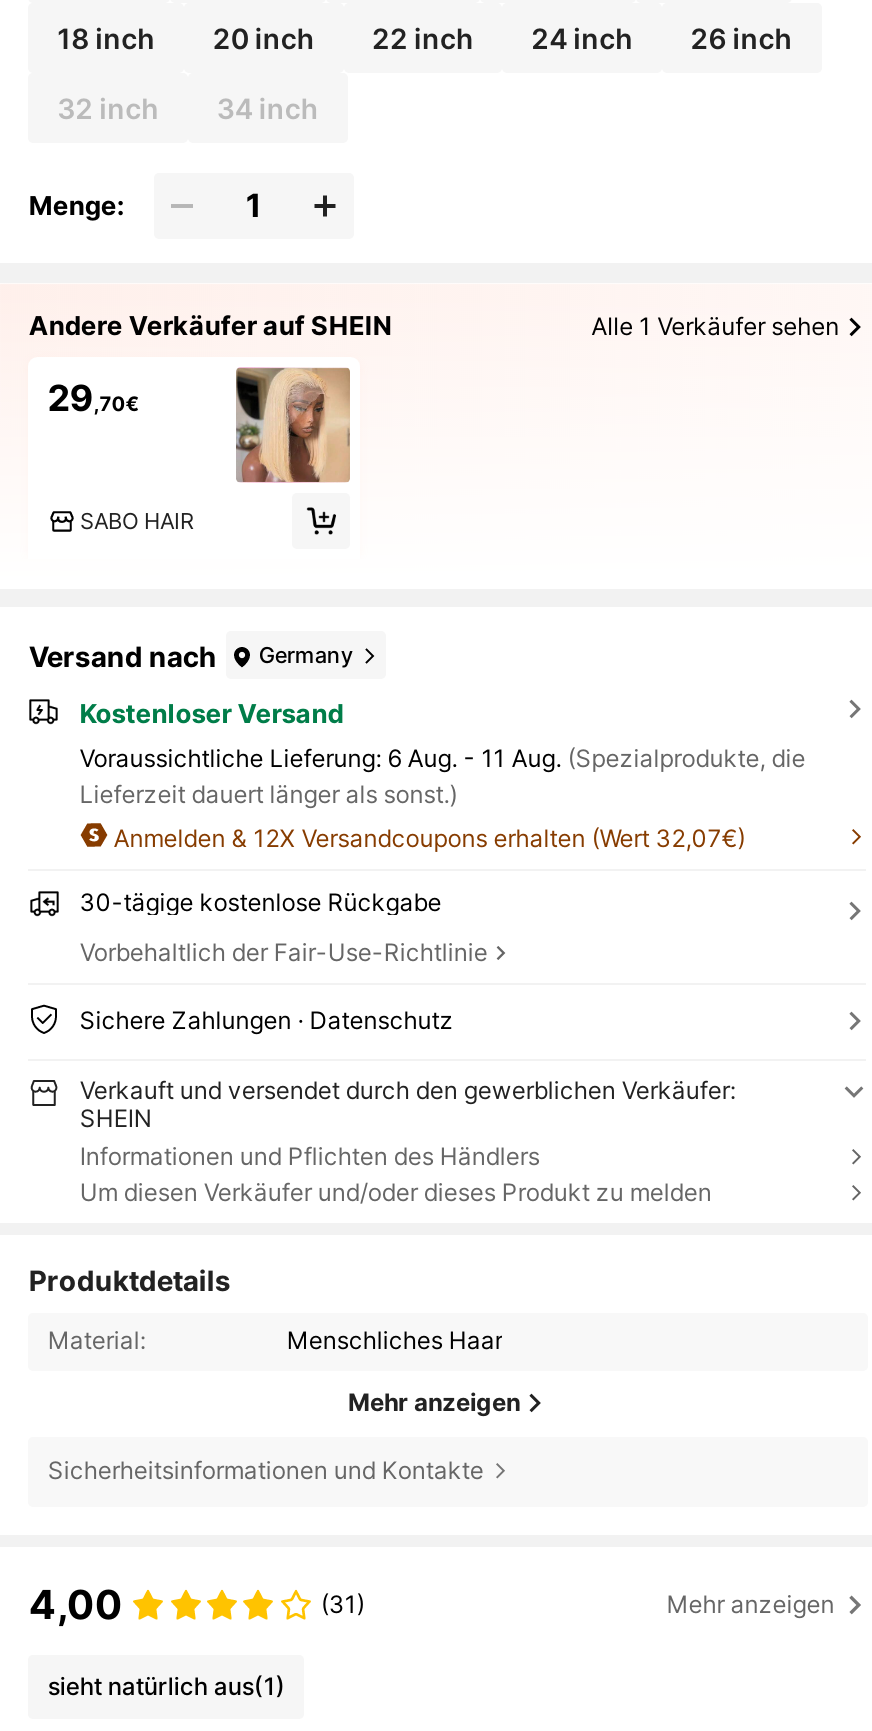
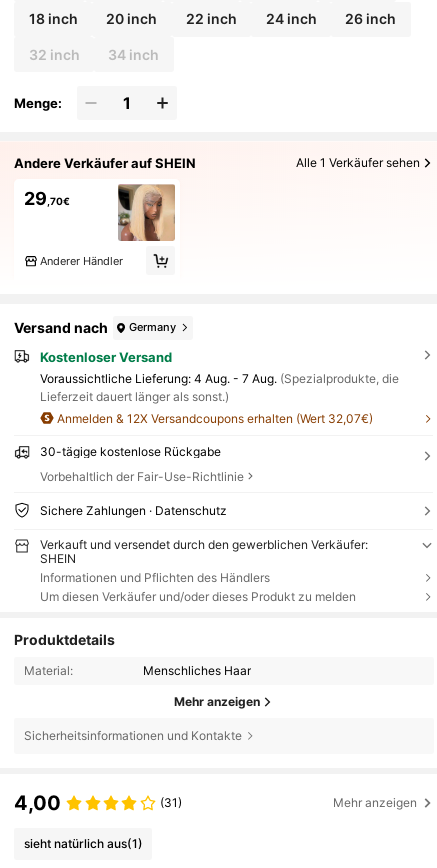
[80,507,194,535] SABO HAIR -> [40,254,123,268] Anderer Händler
[79,743,805,773] Voraussichtliche Lieferung: 6 Aug. - 11 Aug. (Spezialprodukte, die -> [40,371,399,386] Voraussichtliche Lieferung: 4 Aug. - 7 Aug. (Spezialprodukte, die

